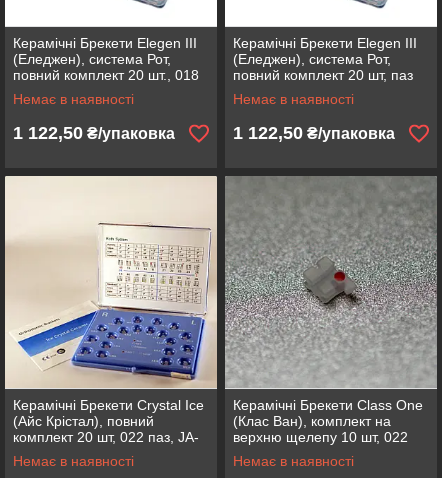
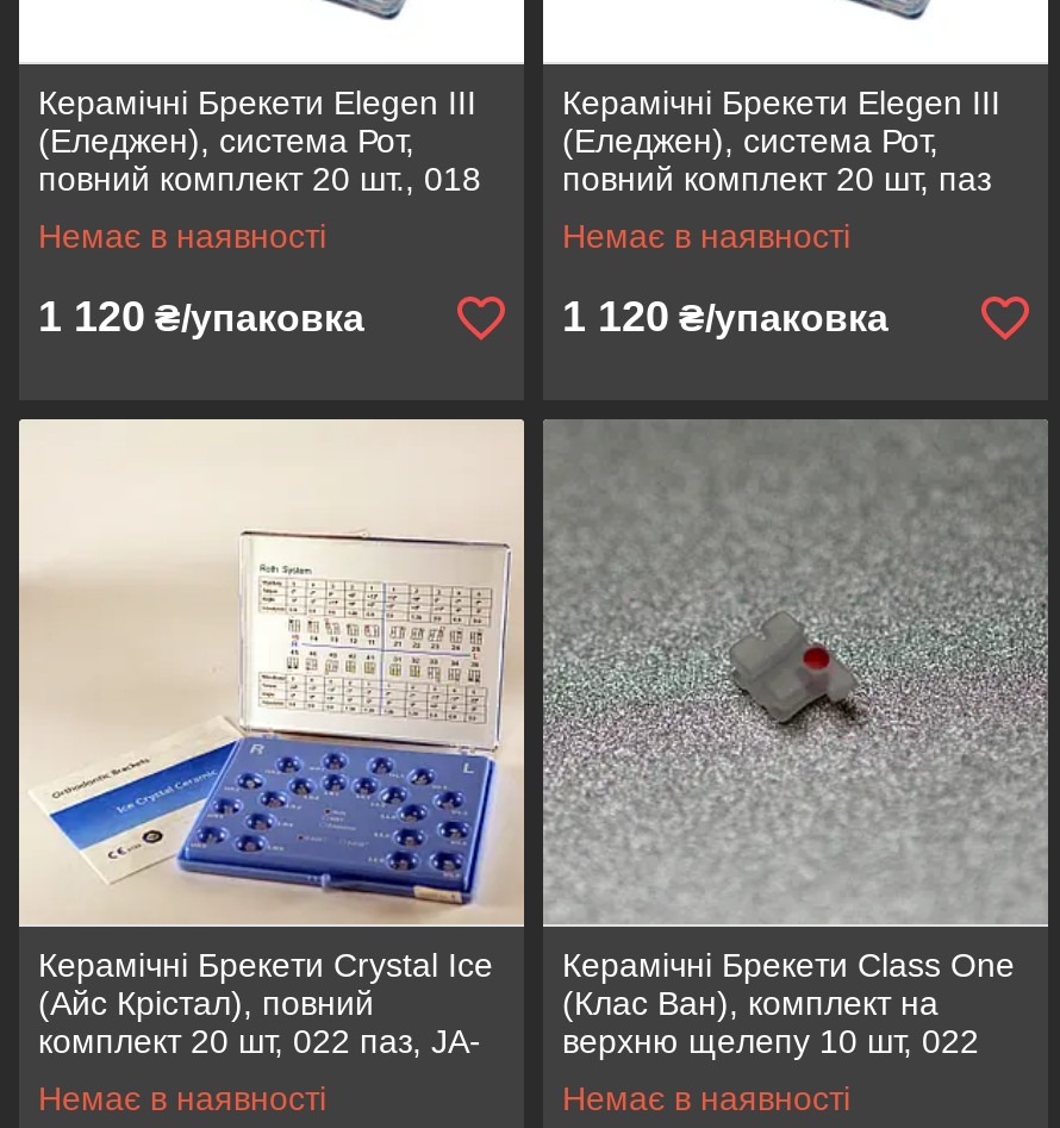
[13,123,175,143] 1 122,50 ₴/упаковка -> [38,293,364,341] 1 120 ₴/упаковка
[233,123,395,143] 1 122,50 ₴/упаковка -> [562,293,888,341] 1 120 ₴/упаковка

